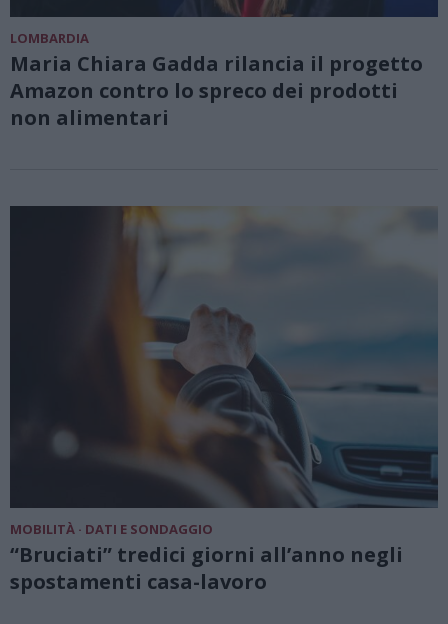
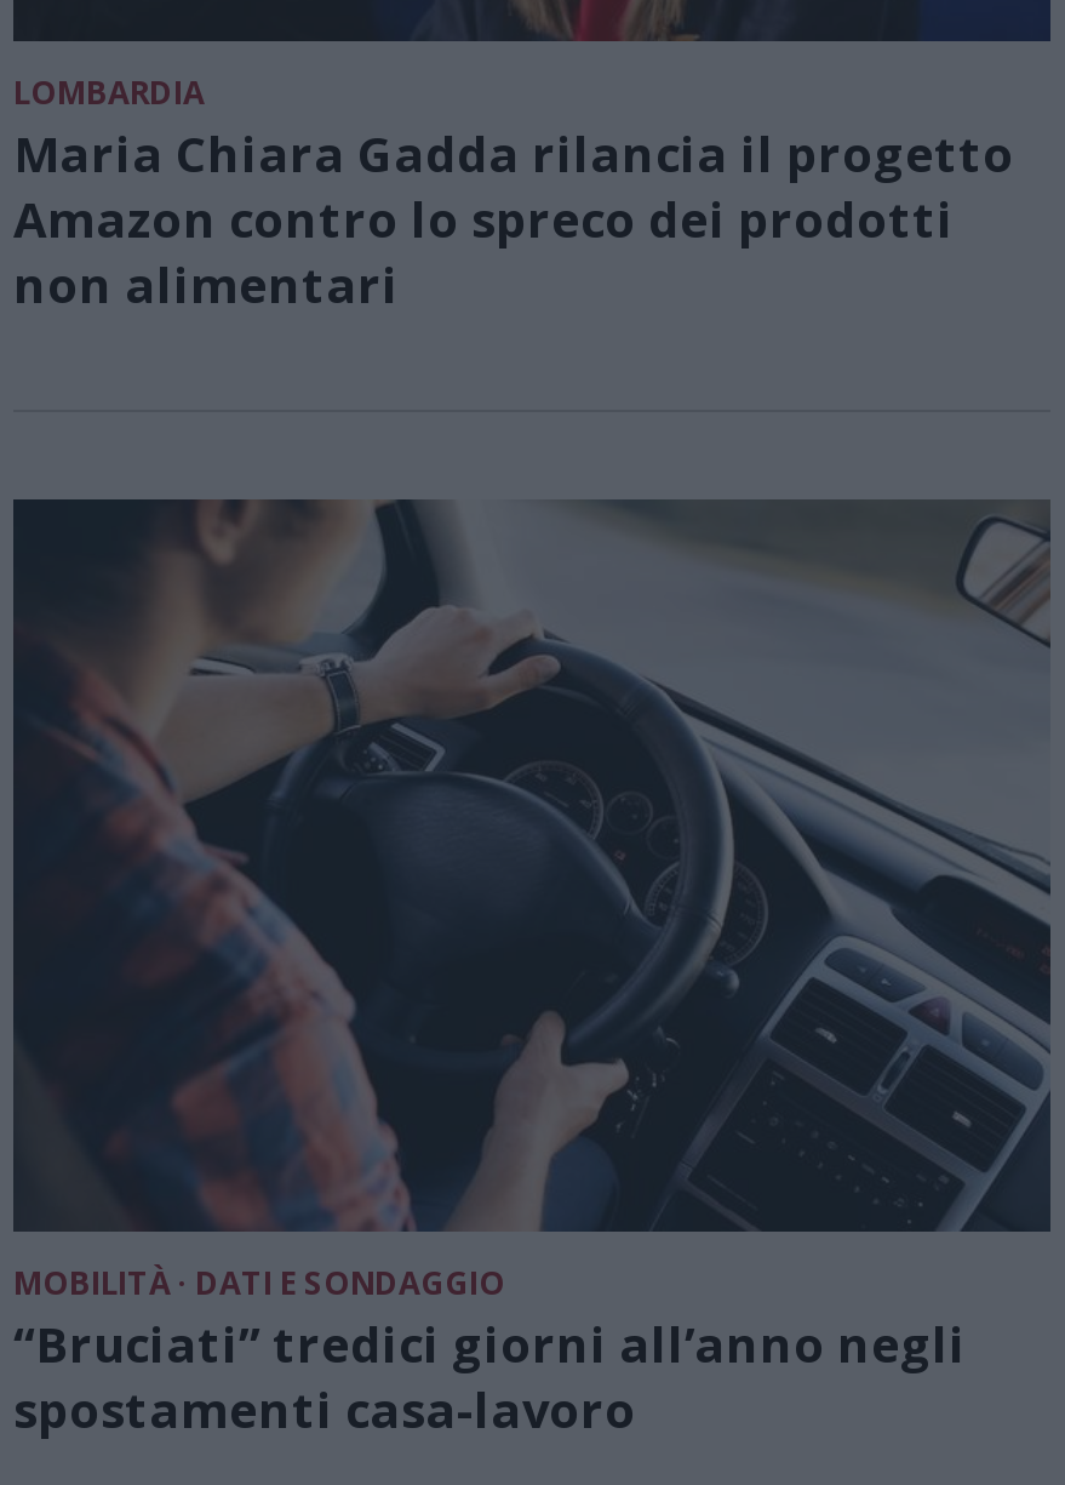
[12,205,439,508] [image] -> [21,497,1053,1232] [image]

